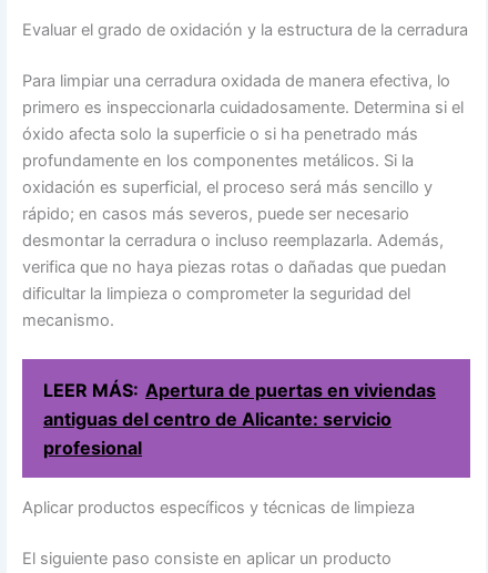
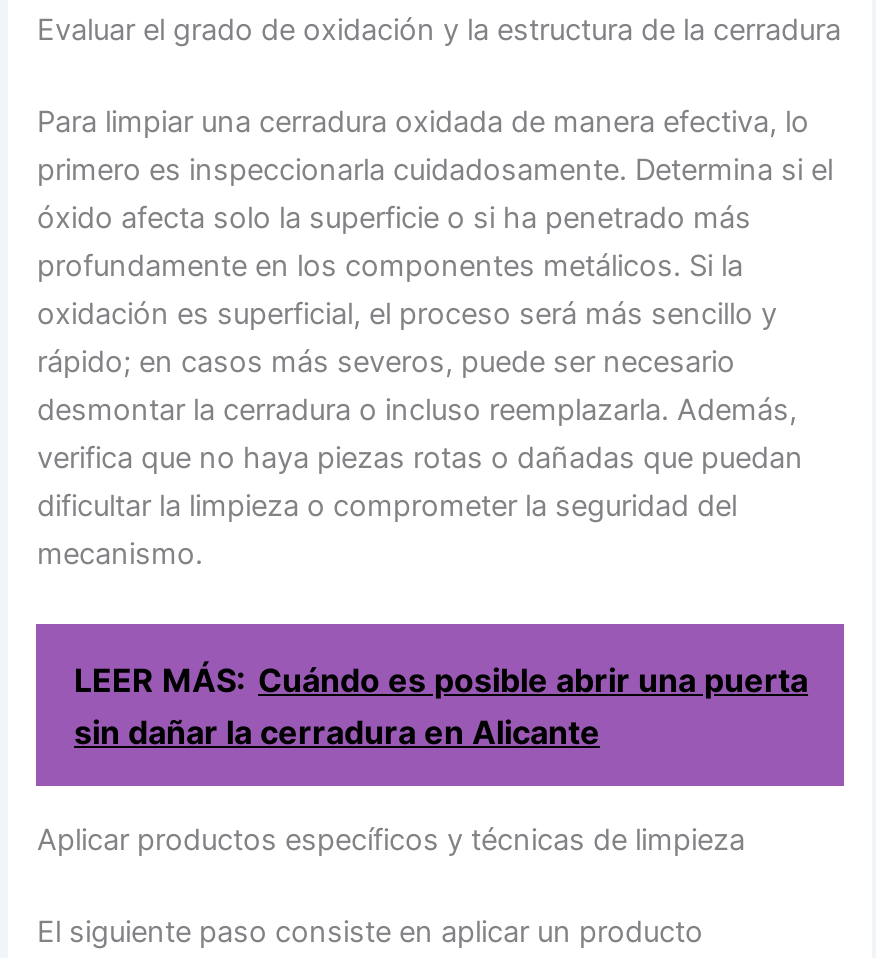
[43,379,436,459] LEER MÁS: Apertura de puertas en viviendas | antiguas del centro de Alicante: servicio | profesional -> [74,660,808,752] LEER MÁS: Cuándo es posible abrir una puerta | sin dañar la cerradura en Alicante

